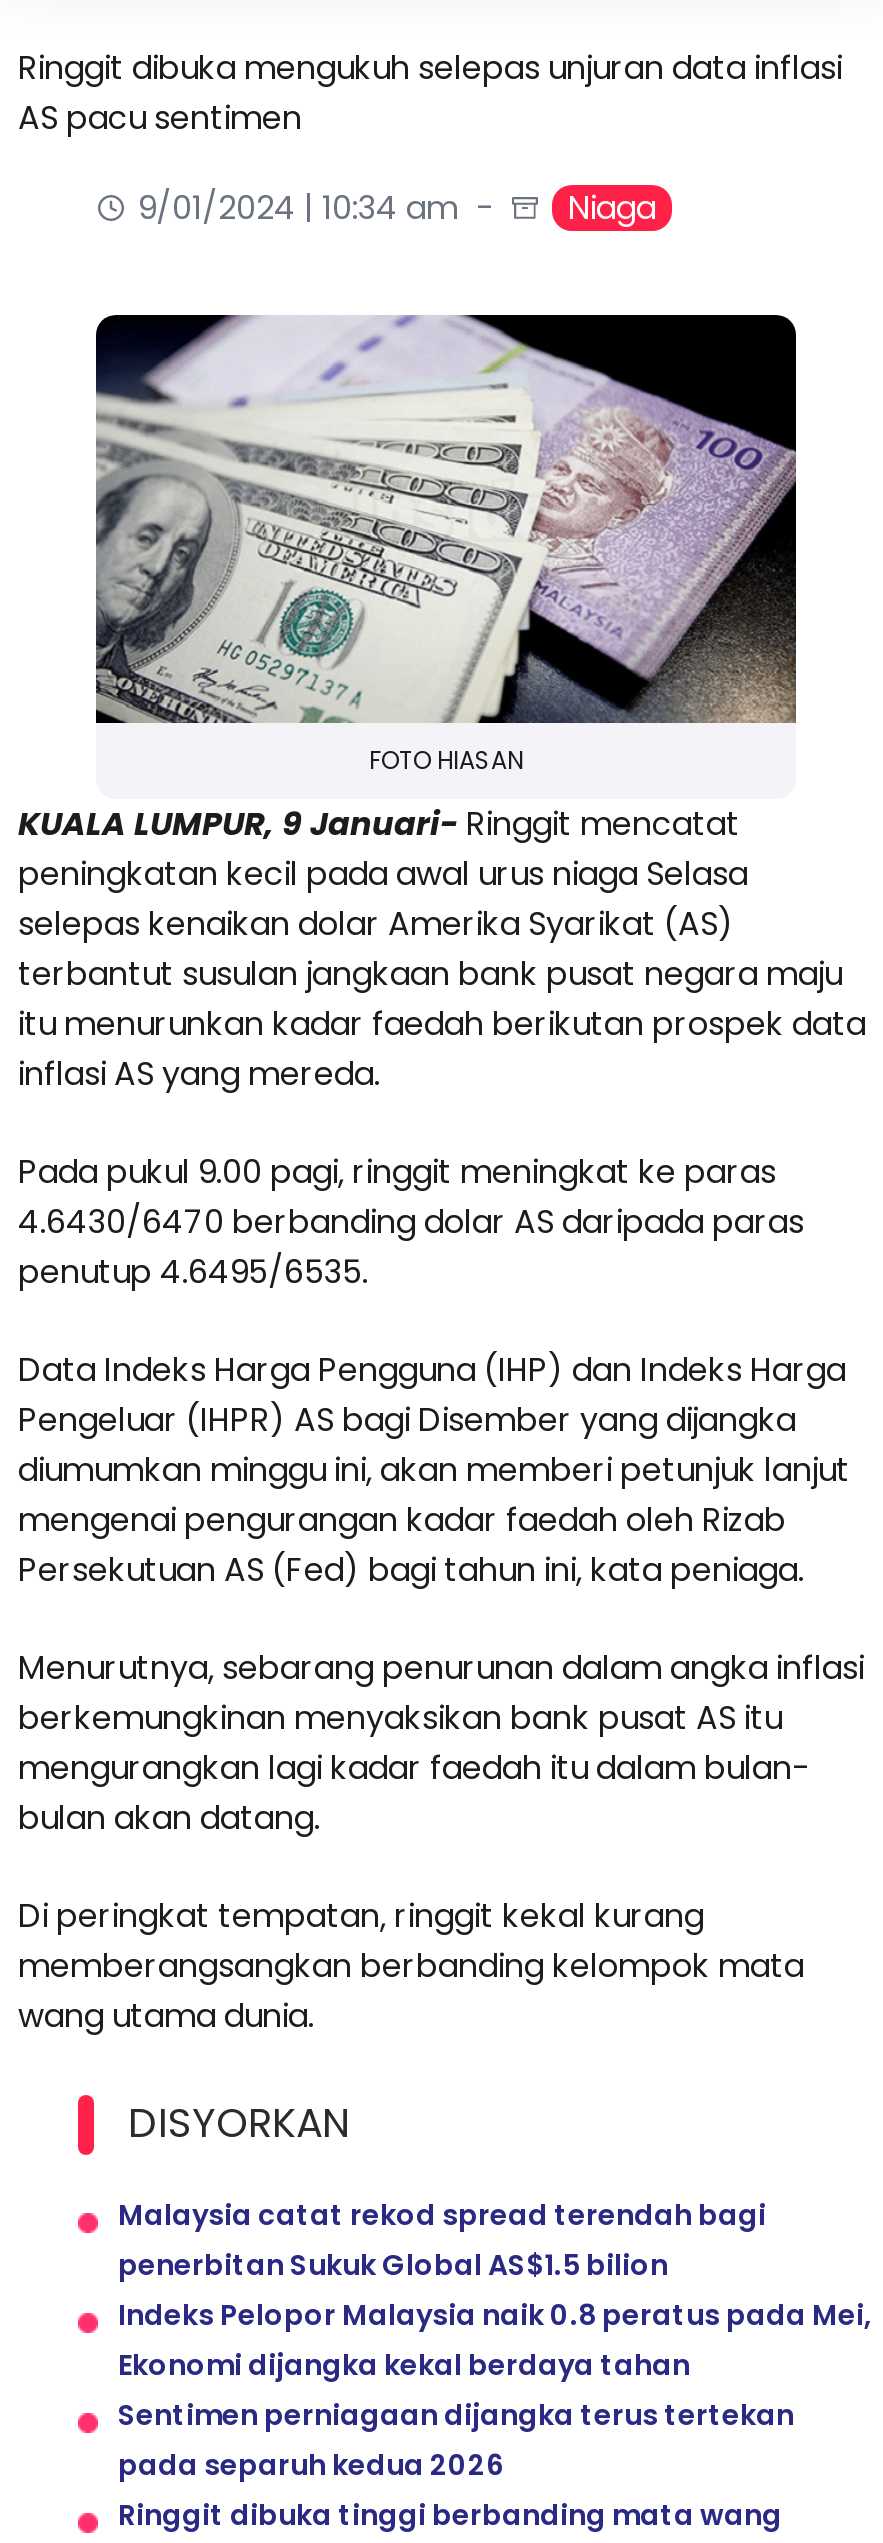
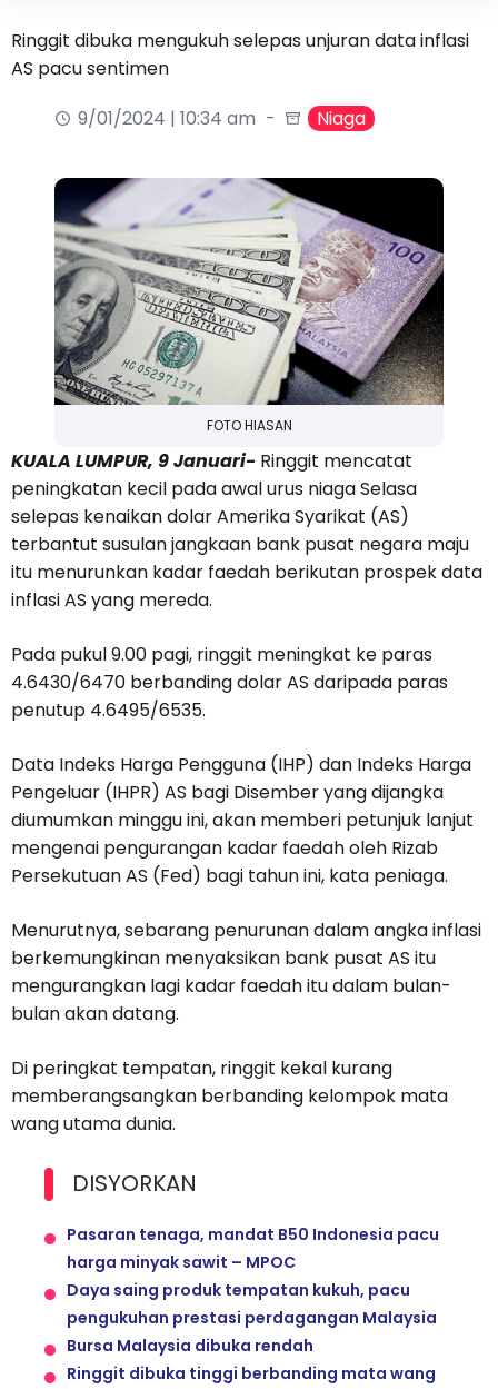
[118,2196,872,2486] Malaysia catat rekod spread terendah bagi | penerbitan Sukuk Global AS$1.5 bilion | Indeks Pelopor Malaysia naik 0.8 peratus pada Mei, | Ekonomi dijangka kekal berdaya tahan | Sentimen perniagaan dijangka terus tertekan | pada separuh kedua 2026 -> [67,1224,439,1357] Pasaran tenaga, mandat B50 Indonesia pacu | harga minyak sawit – MPOC | Daya saing produk tempatan kukuh, pacu | pengukuhan prestasi perdagangan Malaysia | Bursa Malaysia dibuka rendah

